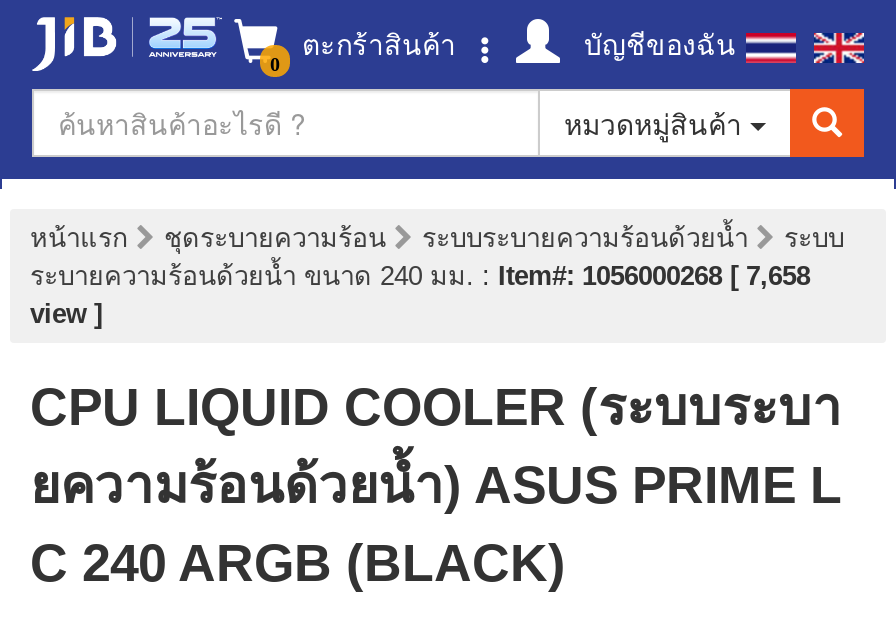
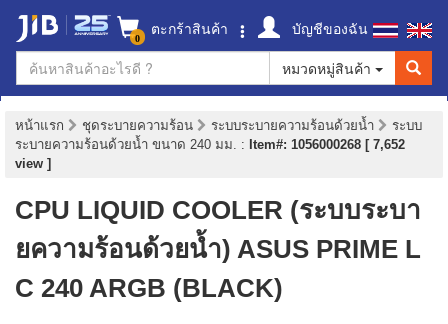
[30,261,810,291] ระบายความร้อนด้วยน้ำ ขนาด 240 มม.: Item#: 1056000268 [ 7,658 -> [15,137,405,152] ระบายความร้อนด้วยน้ำ ขนาด 240 มม.: Item#: 1056000268 [ 7,652

